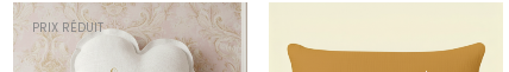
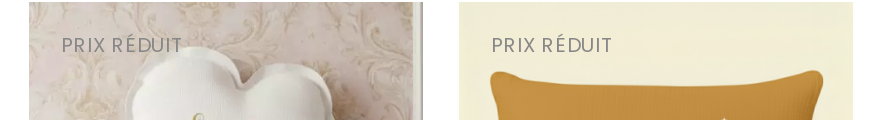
none -> [491,30,611,60] PRIX RÉDUIT

